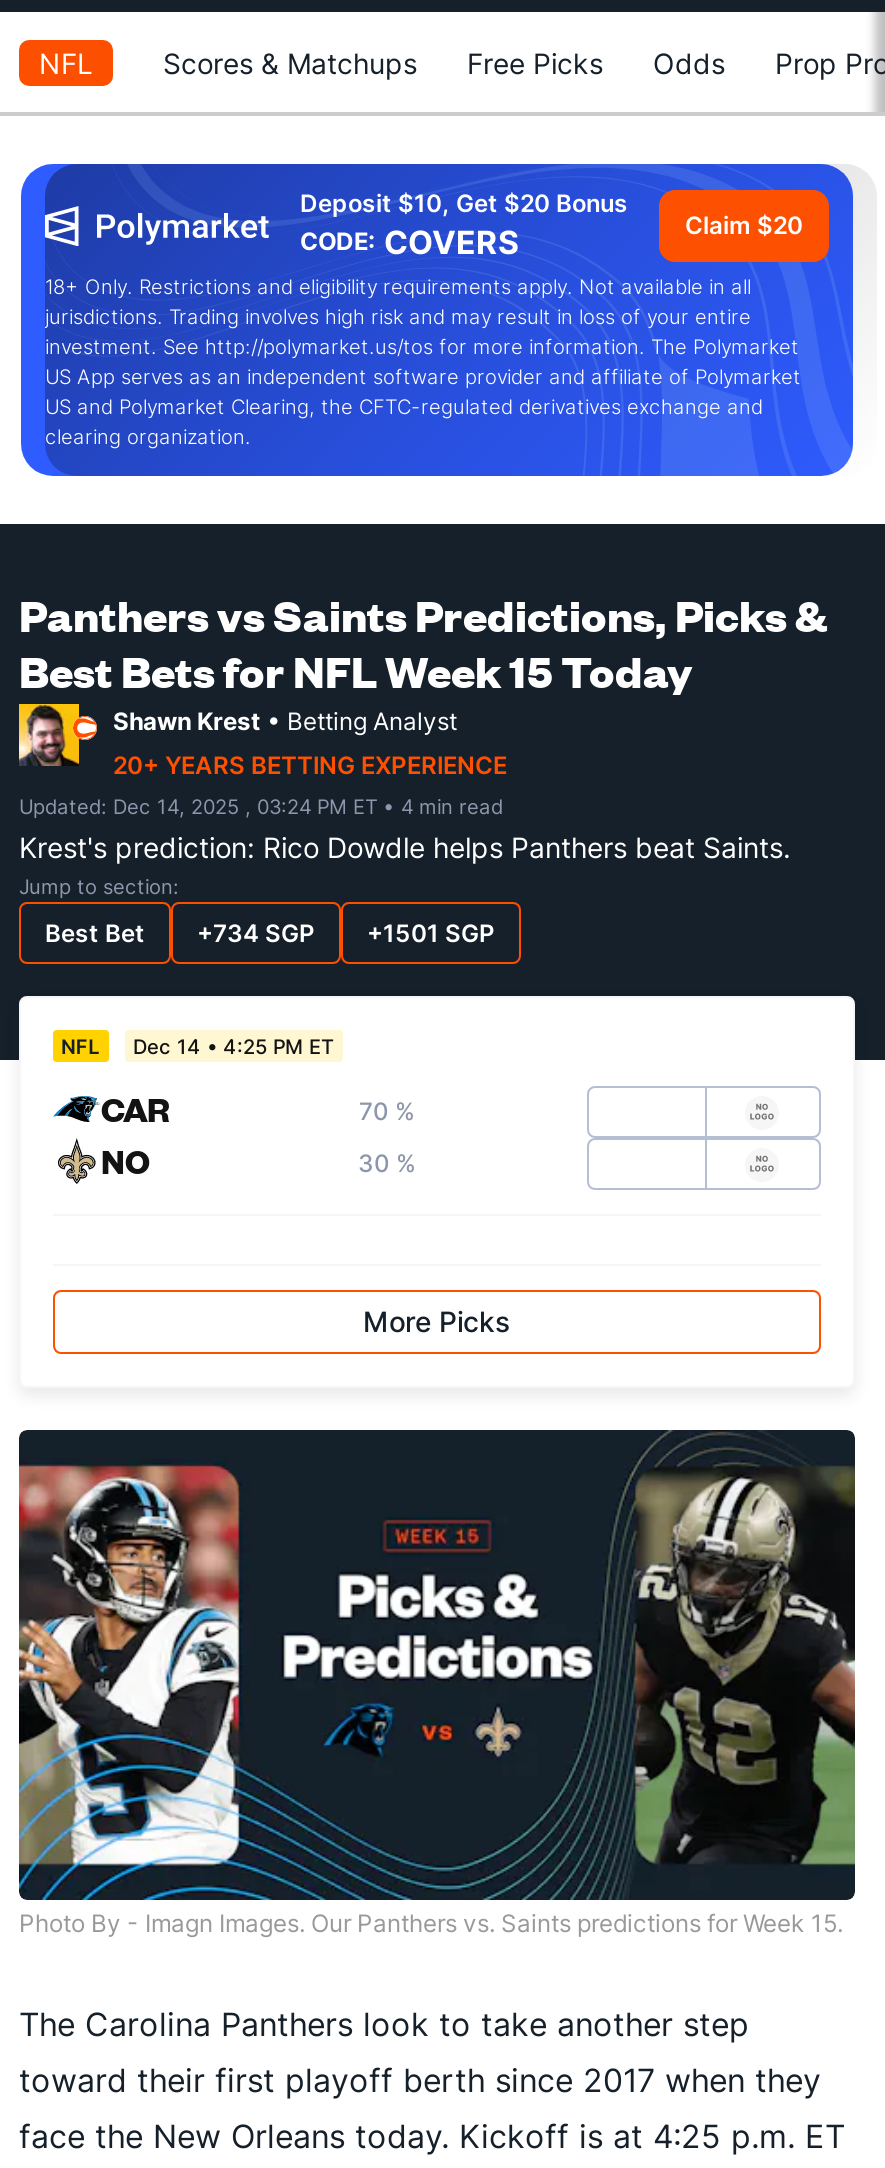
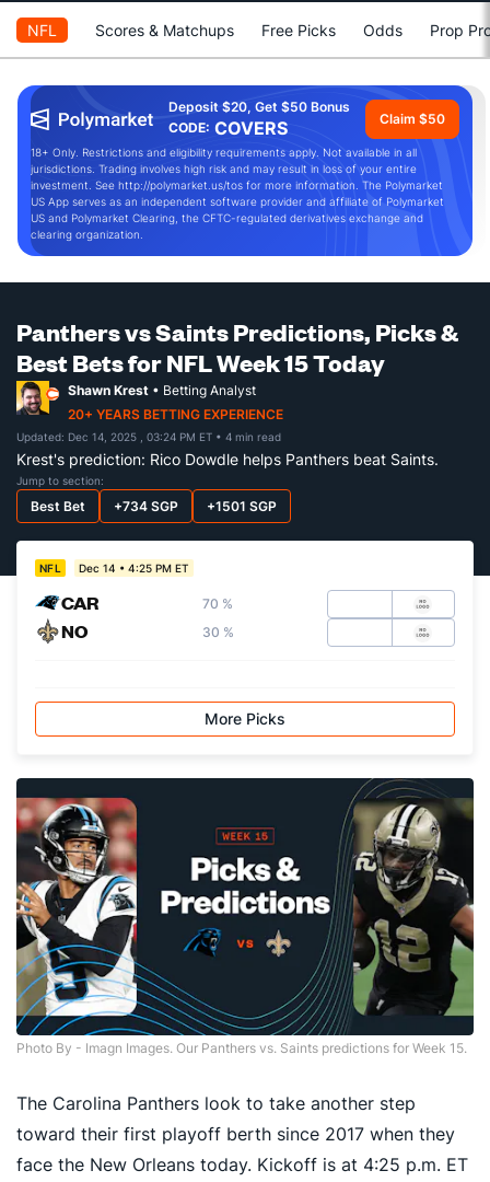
[300,188,628,218] Deposit $10, Get $20 Bonus -> [168,99,350,115] Deposit $20, Get $50 Bonus
[685,210,803,240] Claim $20 -> [380,111,445,127] Claim $50

